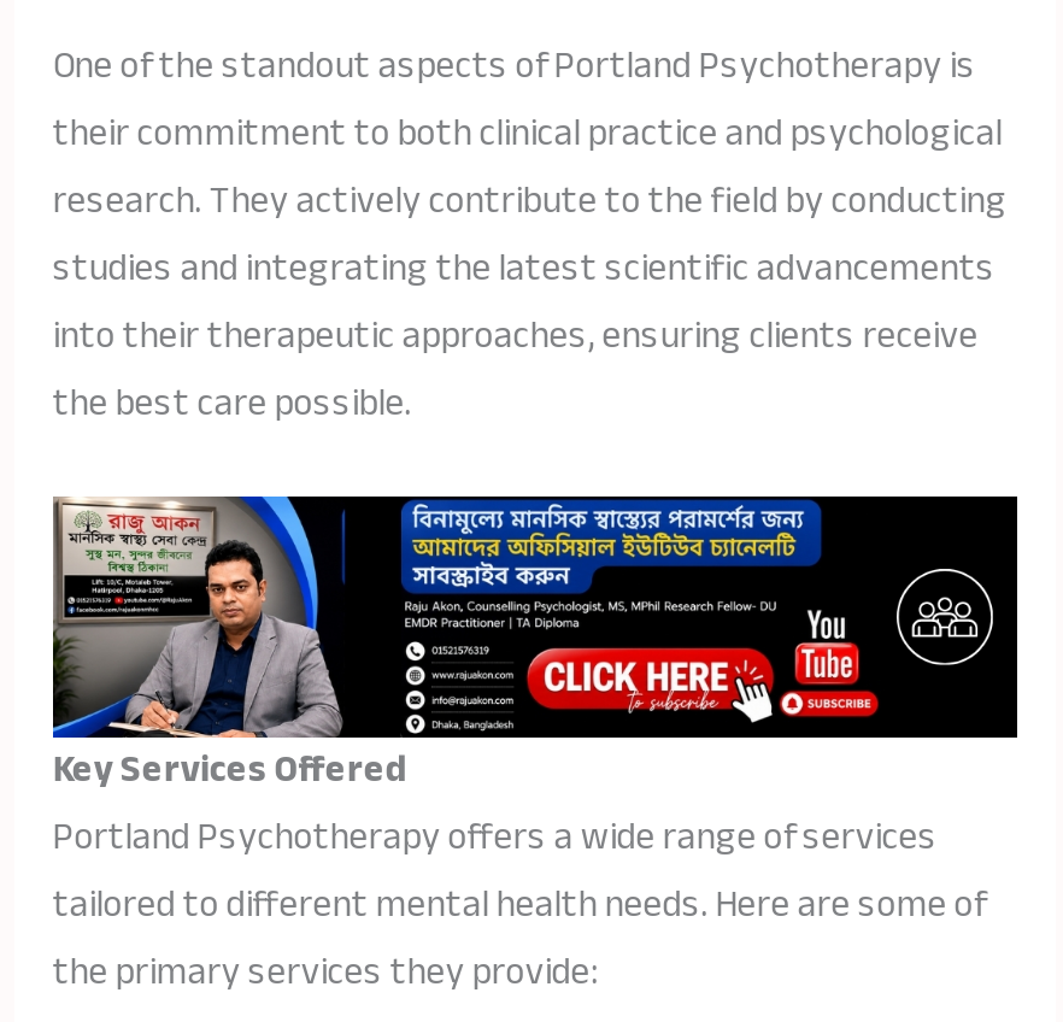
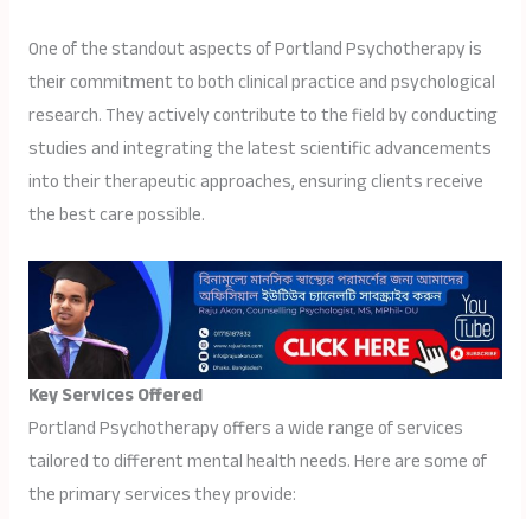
[51,494,1017,740] [image] -> [27,259,502,380] [image]

